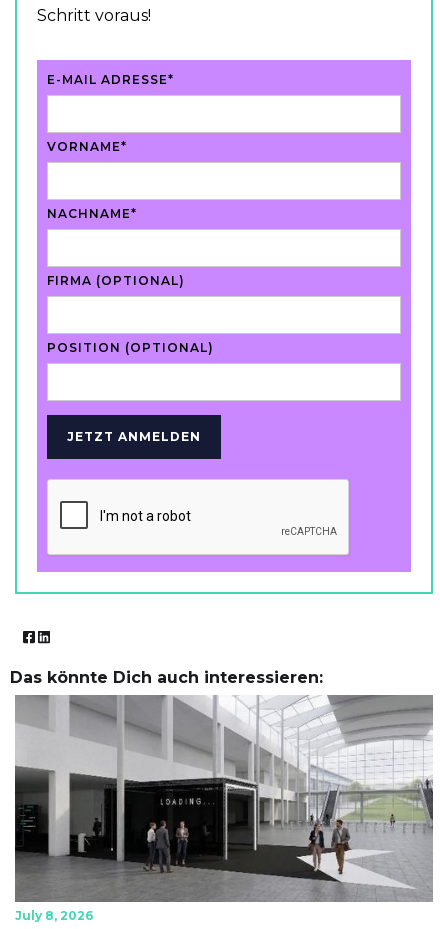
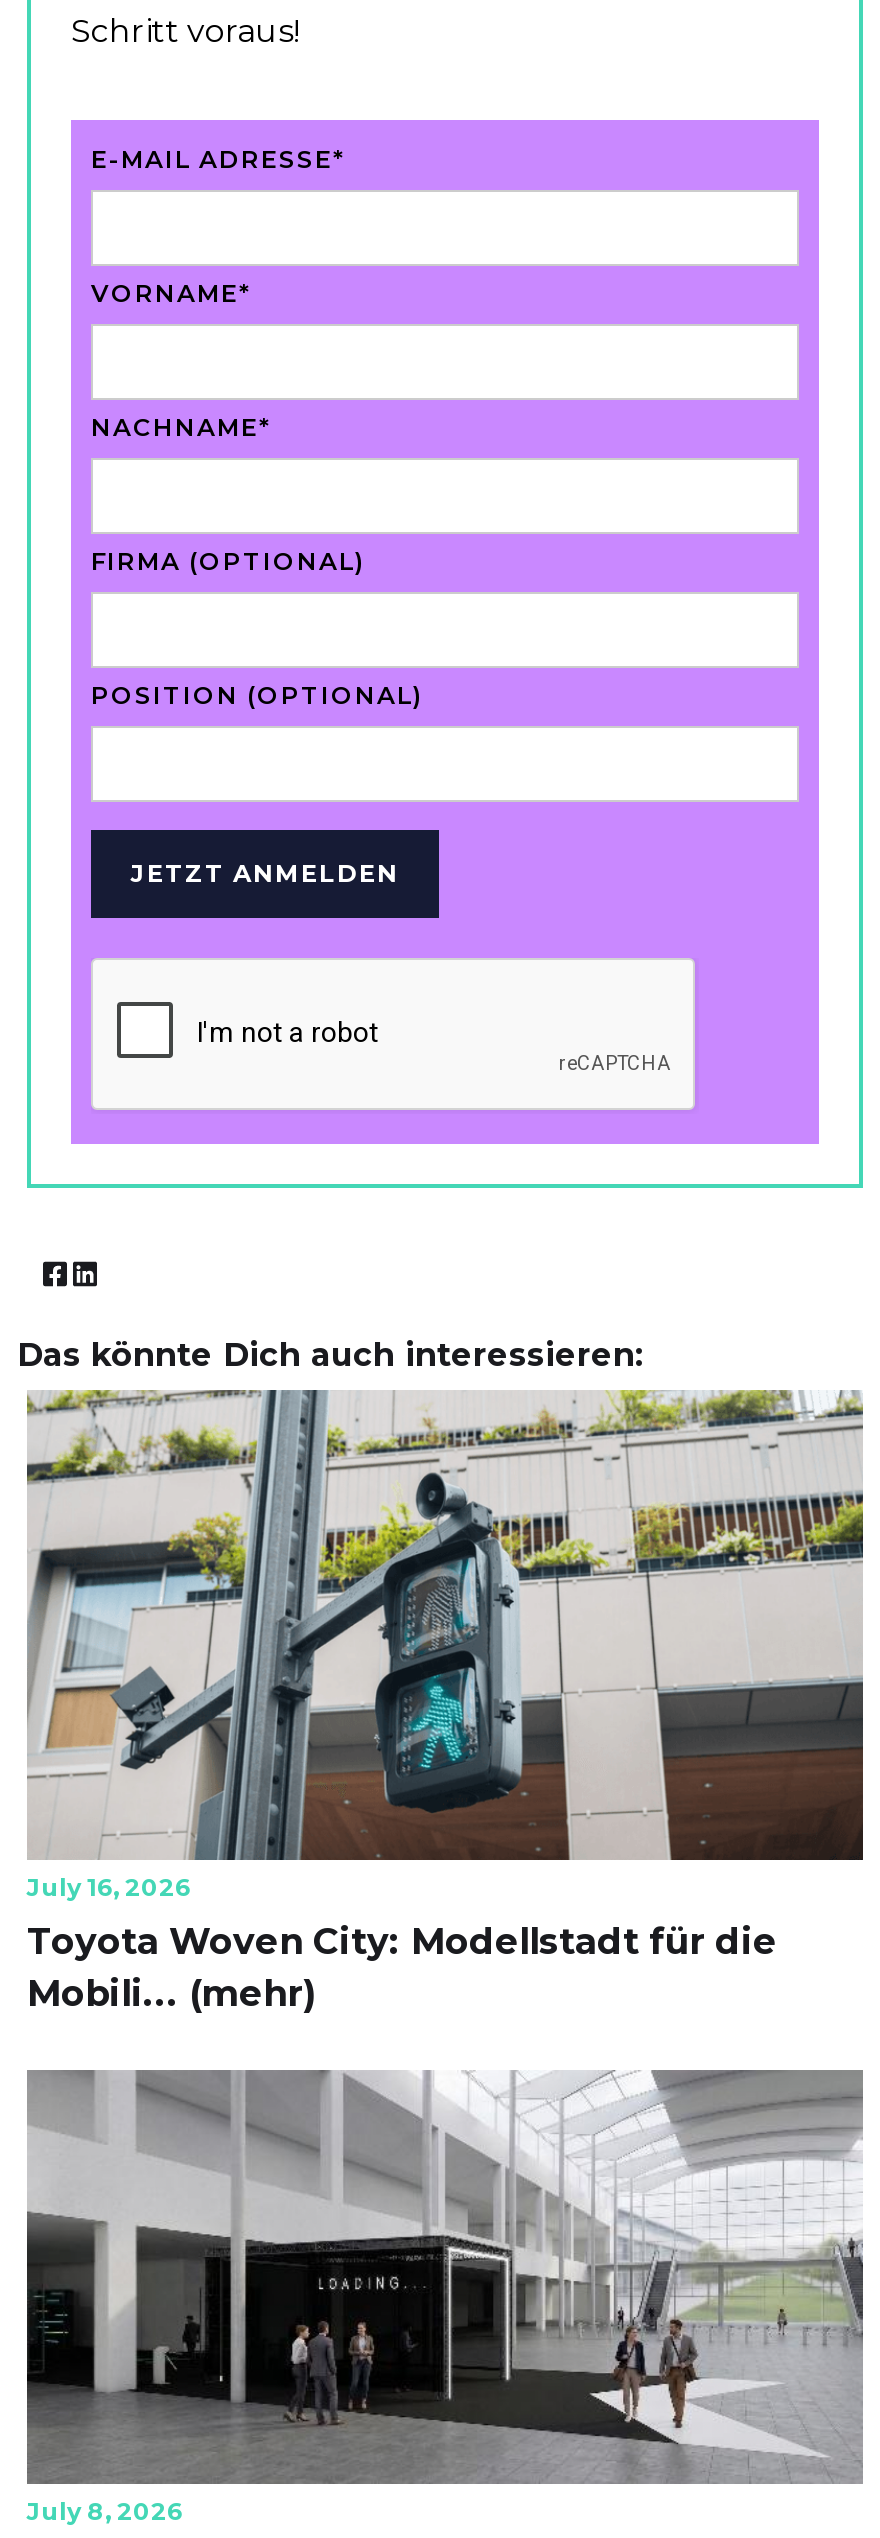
none -> [27,1388,865,2015] [image] | July 16, 2026 | Toyota Woven City: Modellstadt für die | Mobili... (mehr)

